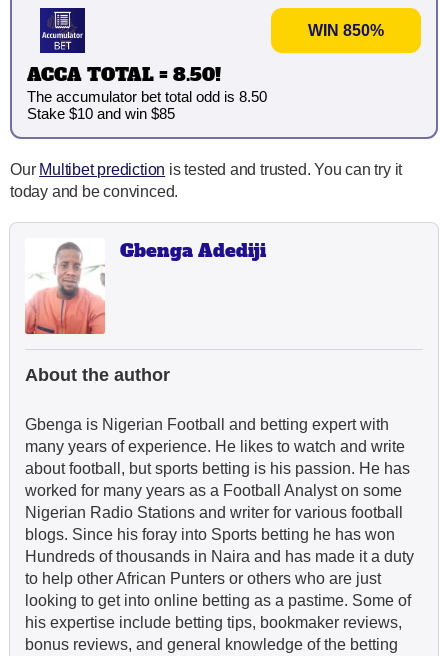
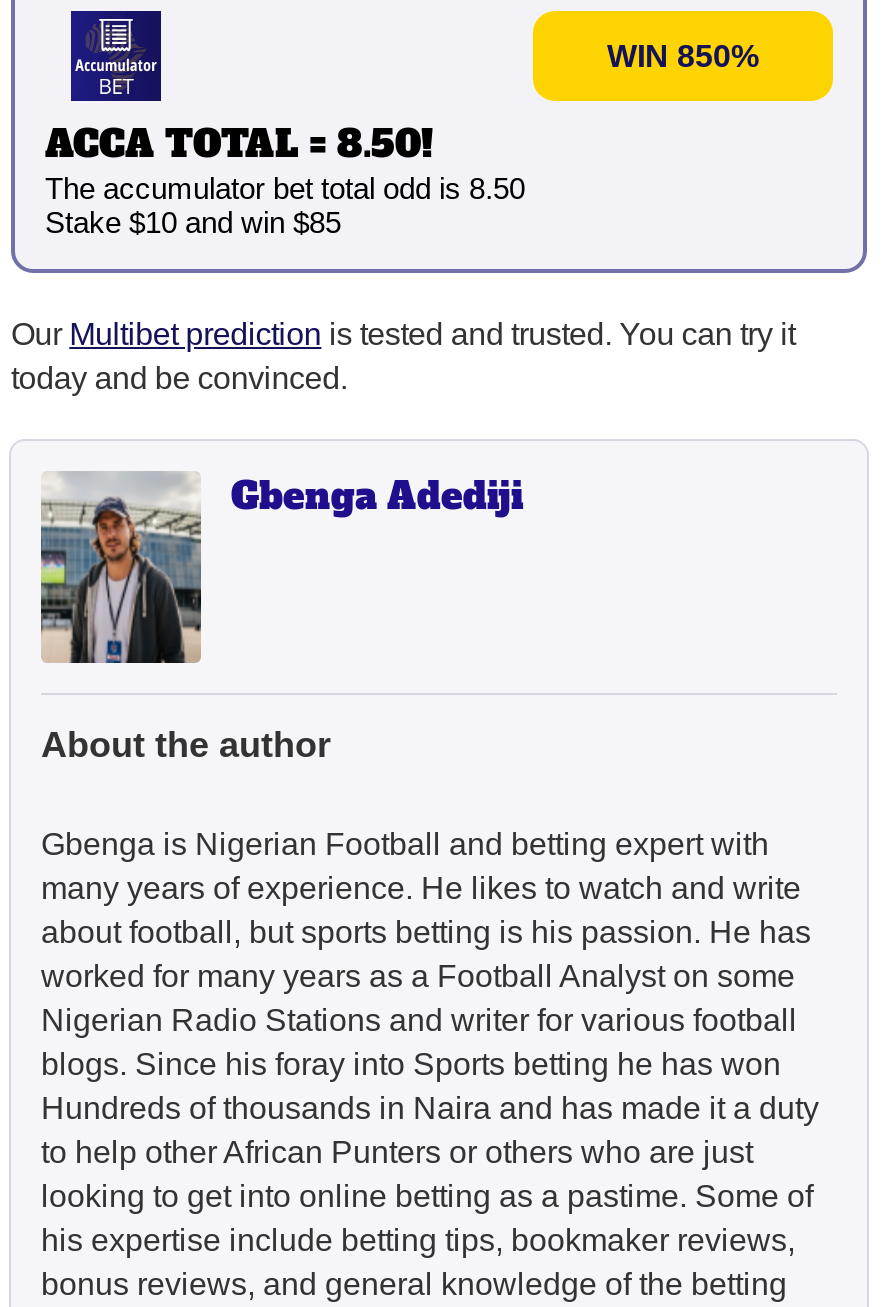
[25,239,105,335] [image] -> [39,471,203,665] [image]

